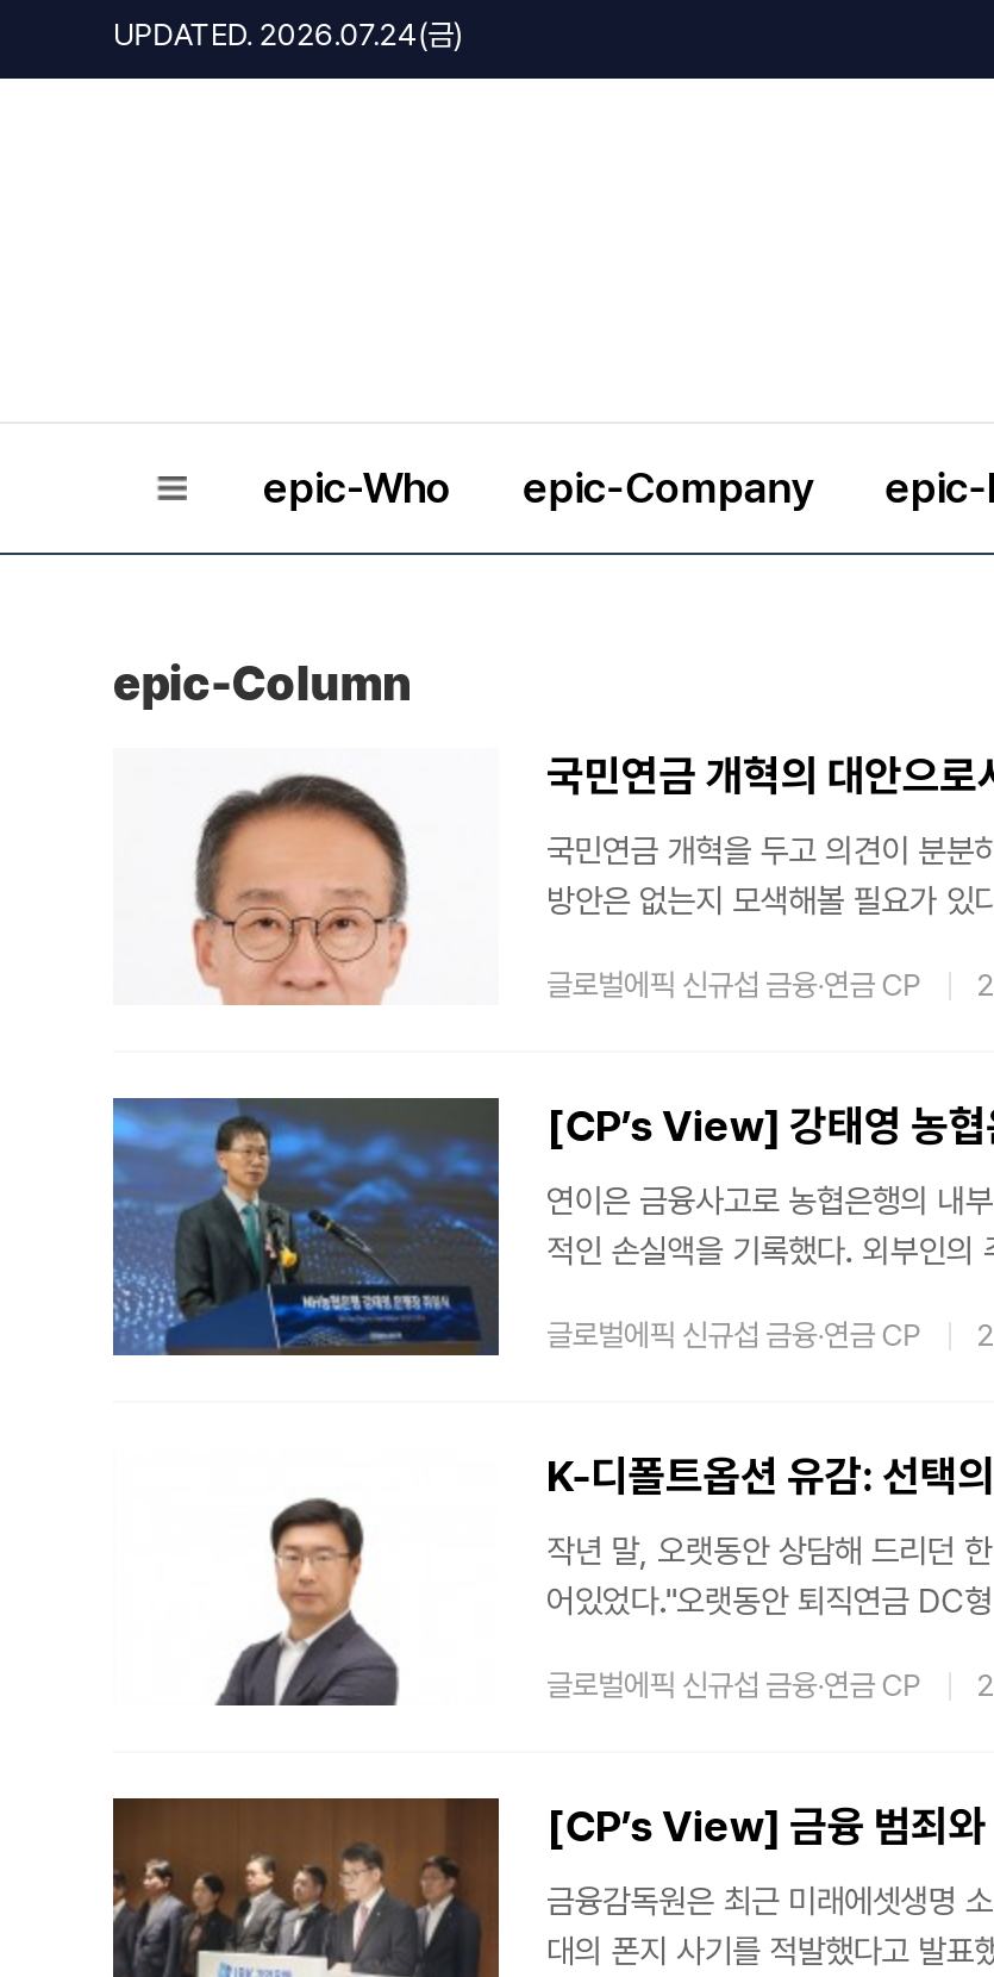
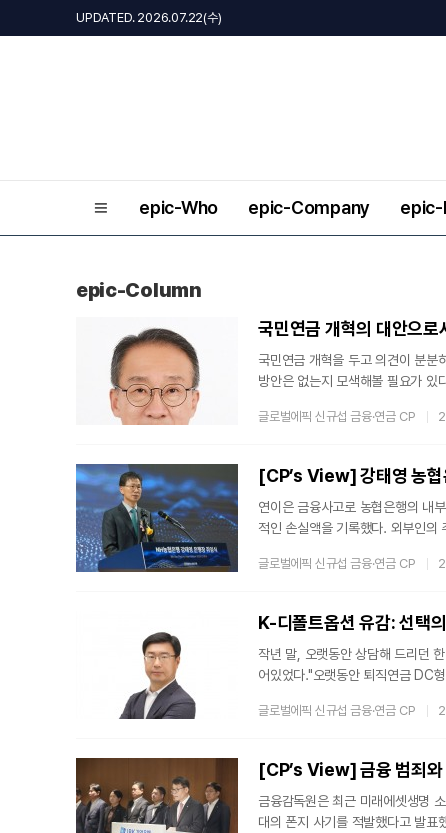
[113,17,462,52] UPDATED. 2026.07.24(금) -> [76,10,222,25] UPDATED. 2026.07.22(수)

